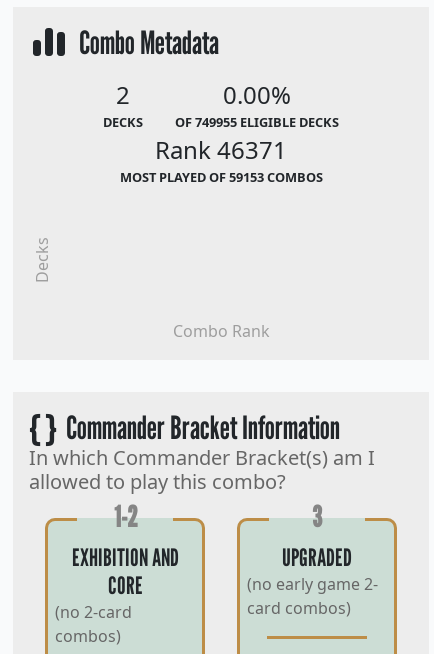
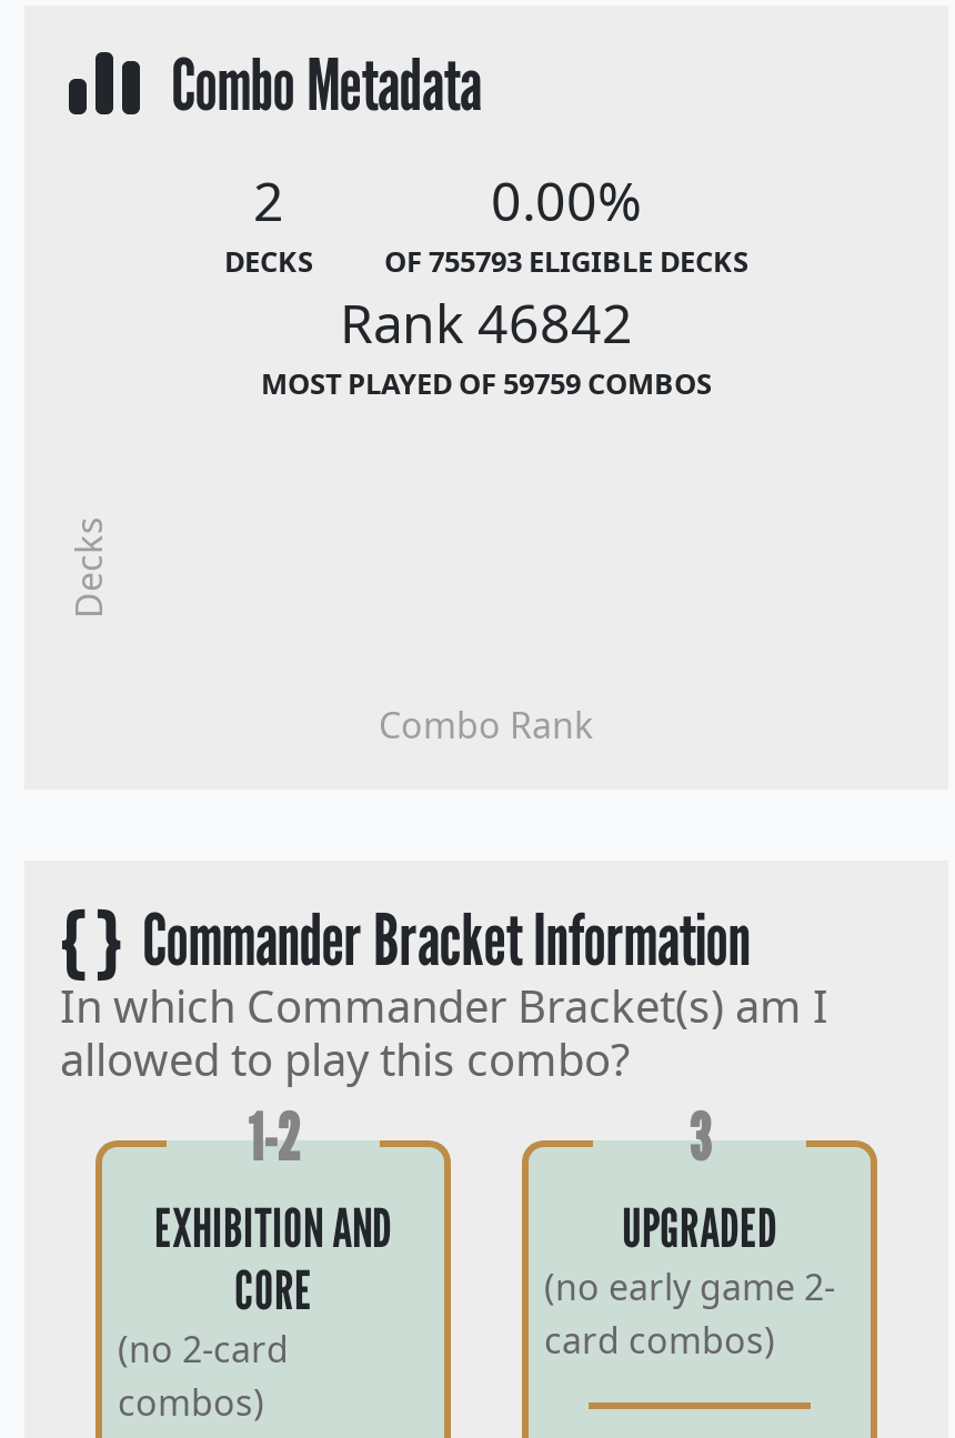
[175,113,339,131] OF 749955 ELIGIBLE DECKS -> [384,241,748,281] OF 755793 ELIGIBLE DECKS
[155,133,287,166] Rank 46371 -> [340,286,633,359] Rank 46842
[119,168,322,186] MOST PLAYED OF 59153 COMBOS -> [261,364,712,404] MOST PLAYED OF 59759 COMBOS

